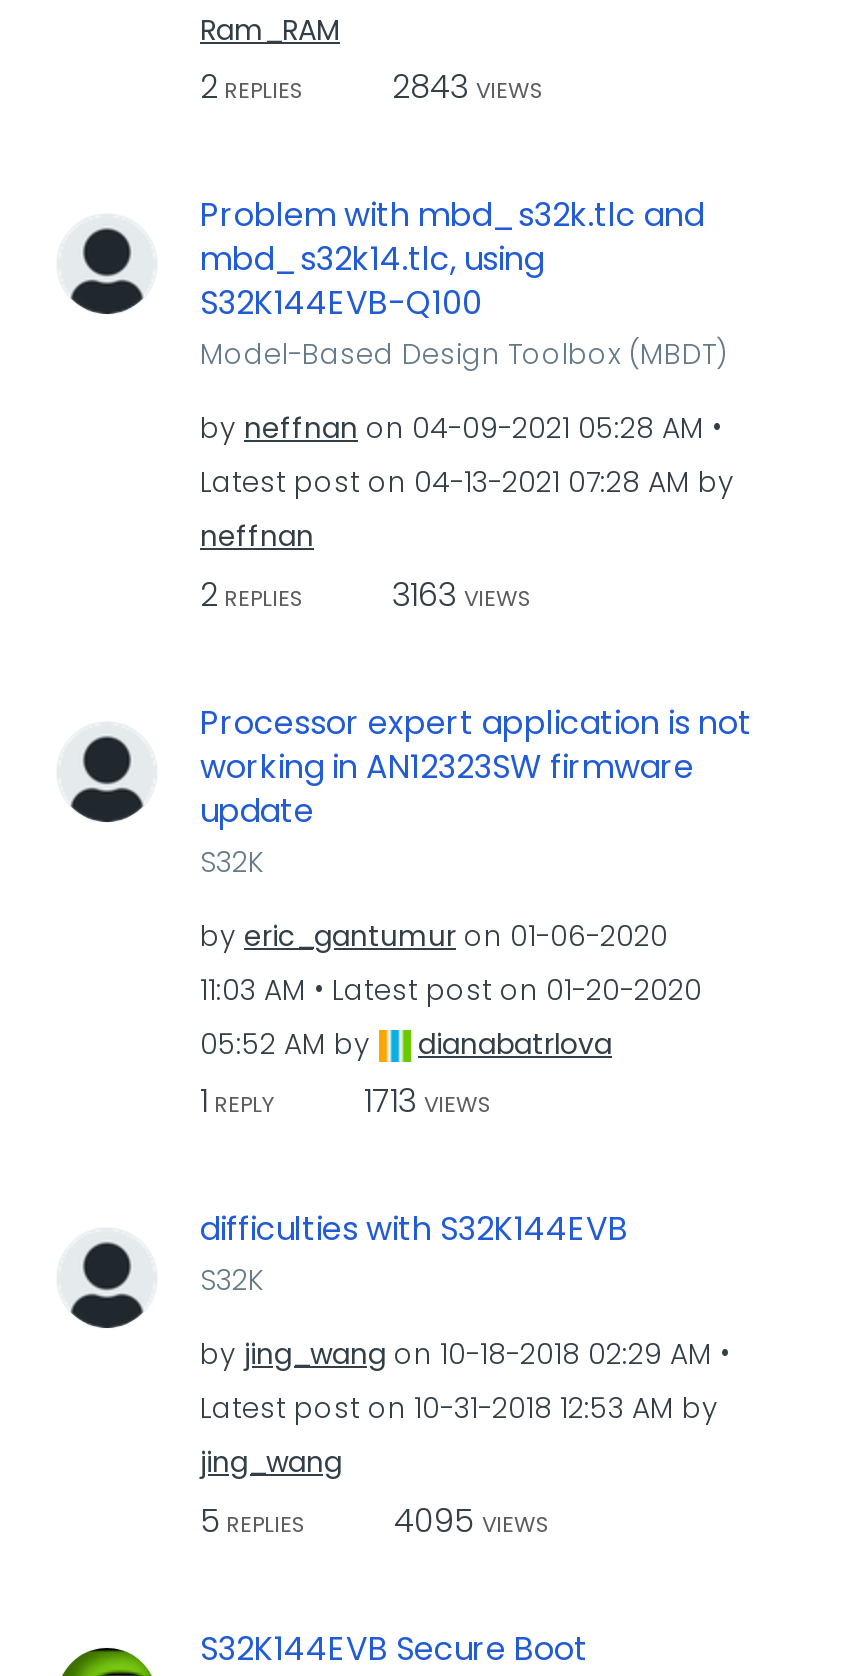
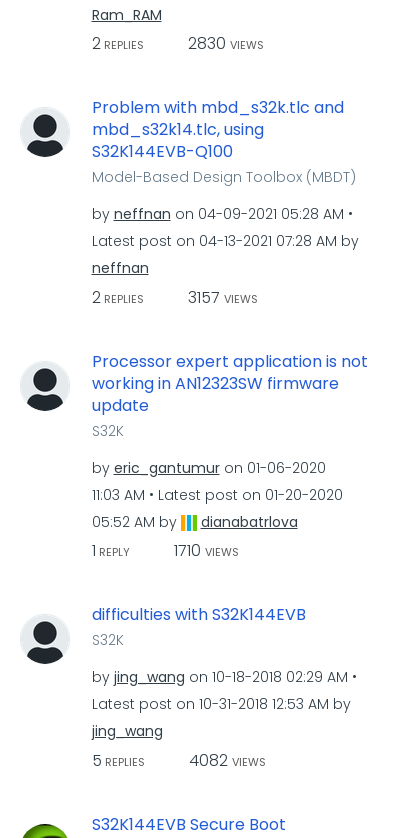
[200,64,544,110] 2 REPLIES 2843 VIEWS -> [91,32,263,55] 2 REPLIES 2830 VIEWS
[200,571,532,617] 2 REPLIES 3163 VIEWS -> [91,285,257,308] 2 REPLIES 3157 VIEWS
[200,1078,492,1124] 1 REPLY 1713 VIEWS -> [91,539,238,562] 1 REPLY 1710 VIEWS
[200,1497,550,1543] 5 REPLIES 4095 VIEWS -> [91,748,265,771] 5 REPLIES 4082 VIEWS

